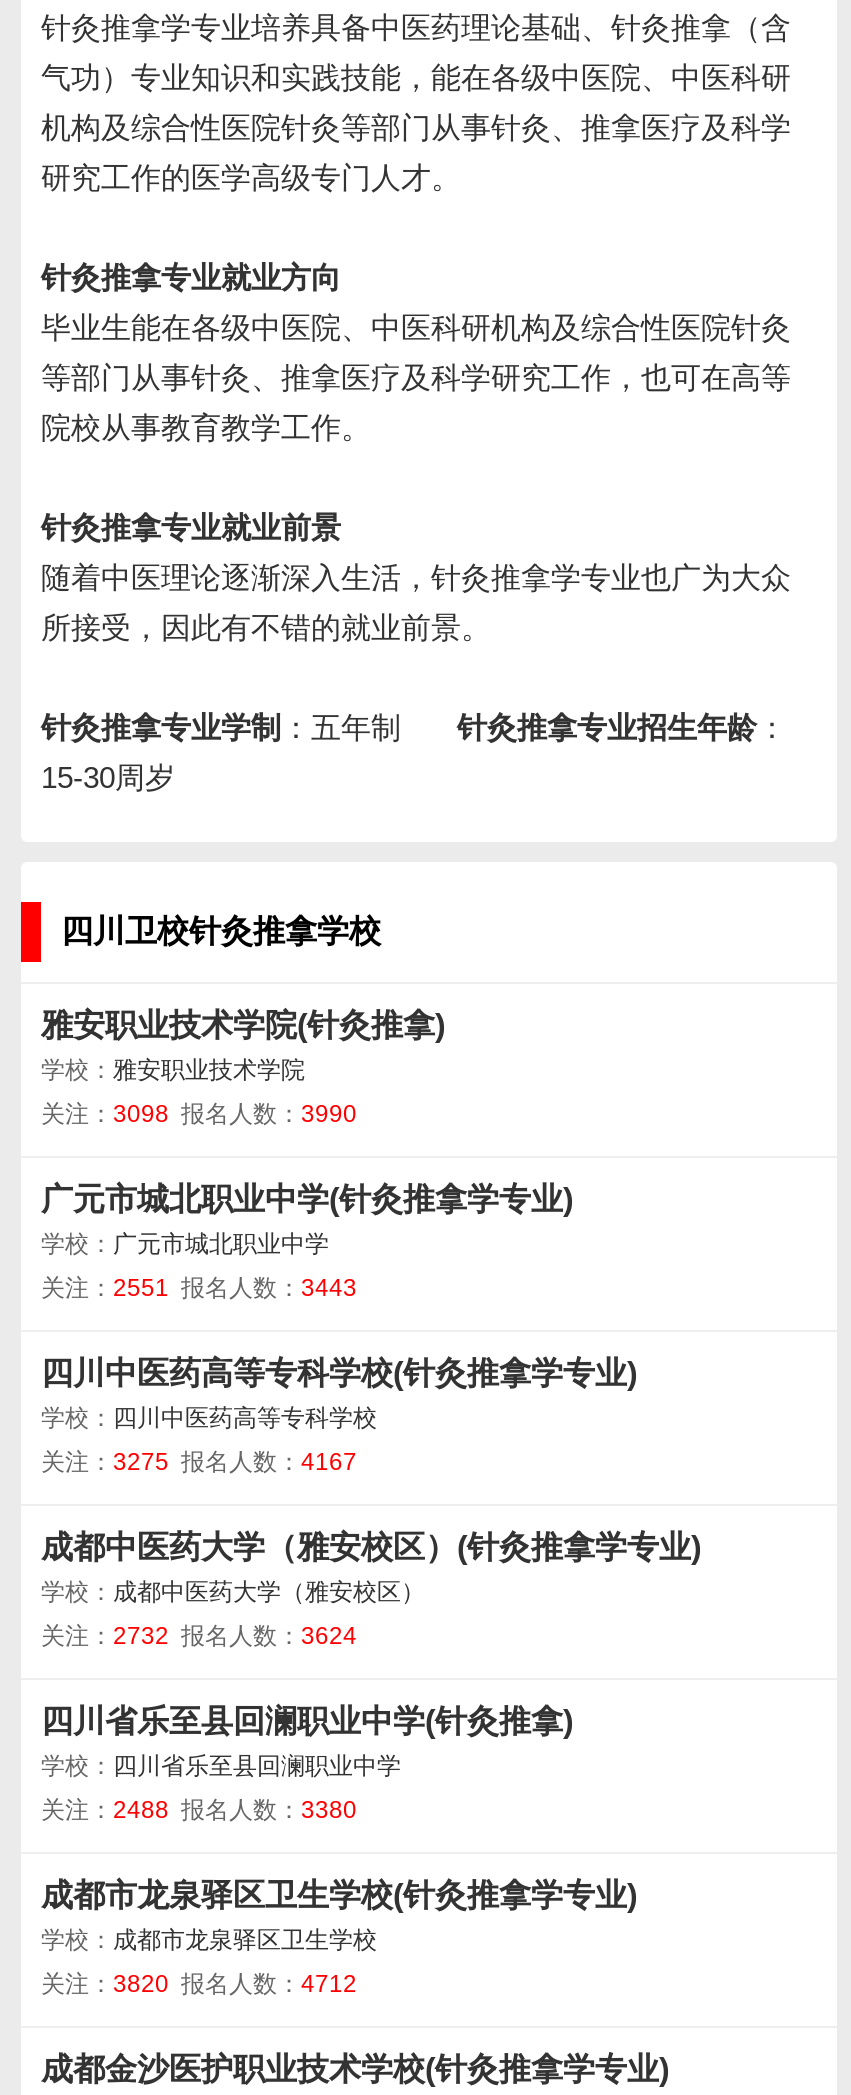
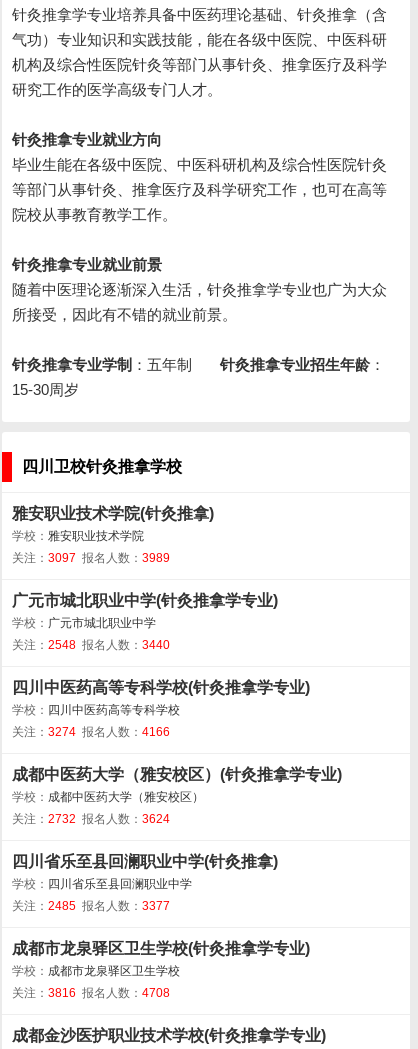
[41,1100,357,1128] 关注：3098报名人数：3990 -> [12,551,170,565] 关注：3097报名人数：3989
[41,1274,357,1302] 关注：2551报名人数：3443 -> [12,638,170,652] 关注：2548报名人数：3440
[41,1448,357,1476] 关注：3275报名人数：4167 -> [12,725,170,739] 关注：3274报名人数：4166
[41,1796,357,1824] 关注：2488报名人数：3380 -> [12,899,170,913] 关注：2485报名人数：3377
[41,1970,357,1998] 关注：3820报名人数：4712 -> [12,986,170,1000] 关注：3816报名人数：4708

